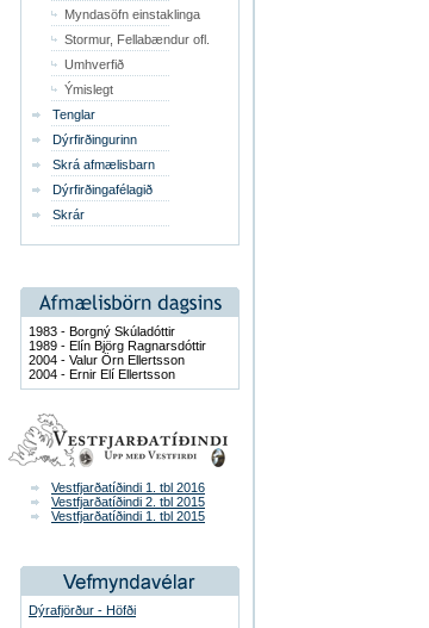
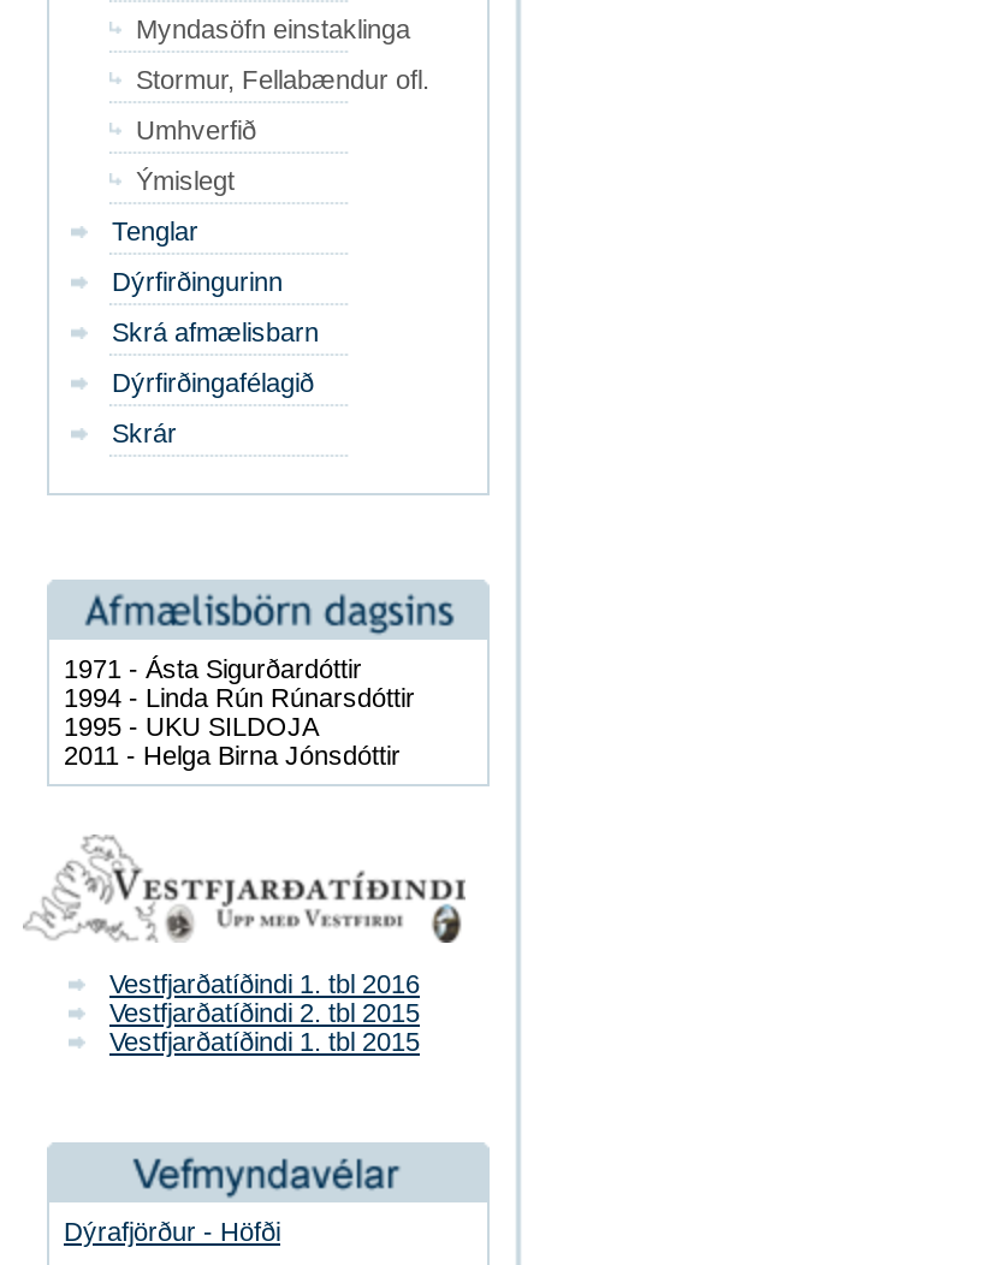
[29,324,206,381] 1983 - Borgný Skúladóttir | 1989 - Elín Björg Ragnarsdóttir | 2004 - Valur Örn Ellertsson | 2004 - Ernir Elí Ellertsson -> [64,654,415,770] 1971 - Ásta Sigurðardóttir | 1994 - Linda Rún Rúnarsdóttir | 1995 - UKU SILDOJA | 2011 - Helga Birna Jónsdóttir

